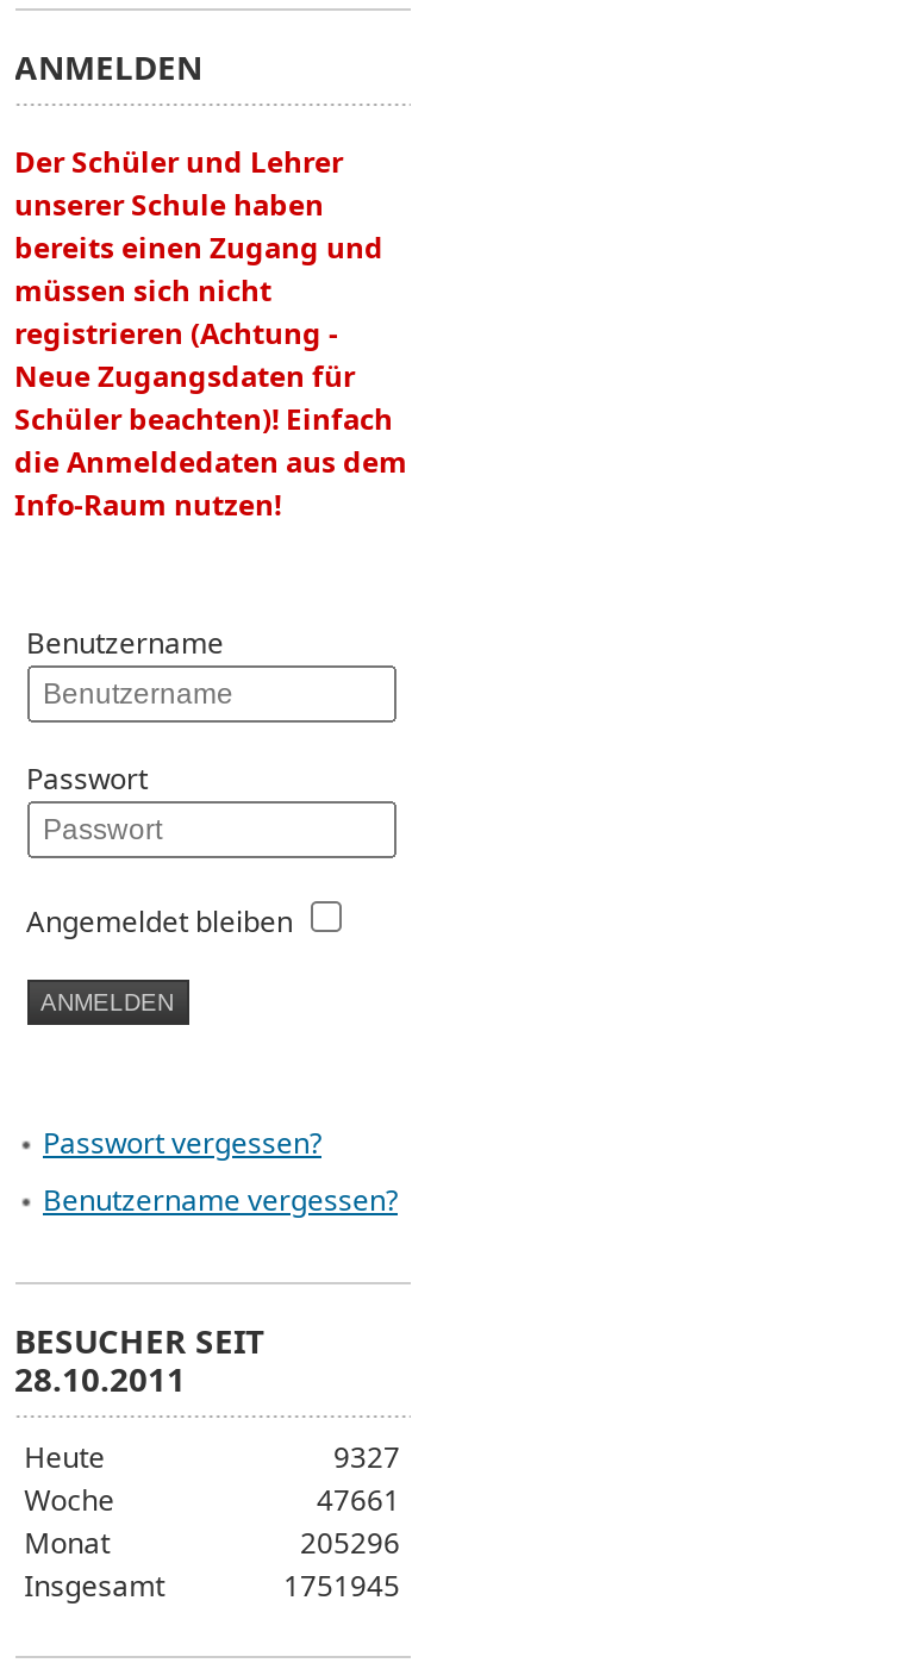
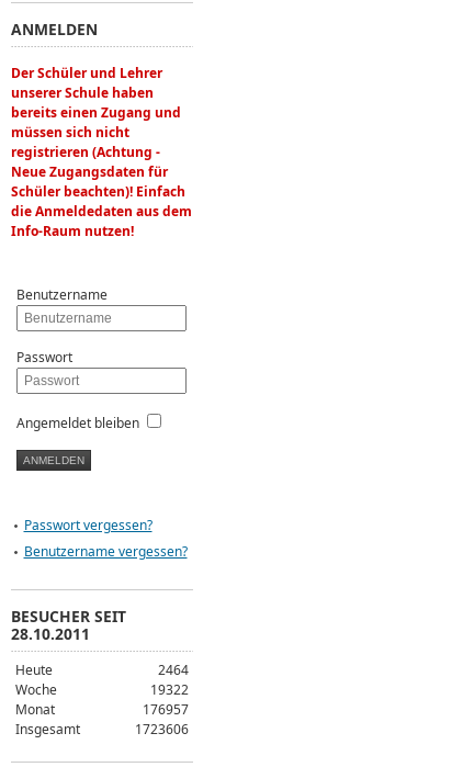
[333,1436,400,1477] 9327 -> [157,660,188,679] 2464
[317,1479,400,1519] 47661 -> [150,680,188,699] 19322
[300,1522,400,1562] 205296 -> [142,700,188,718] 176957
[283,1565,400,1605] 1751945 -> [134,719,188,738] 1723606

